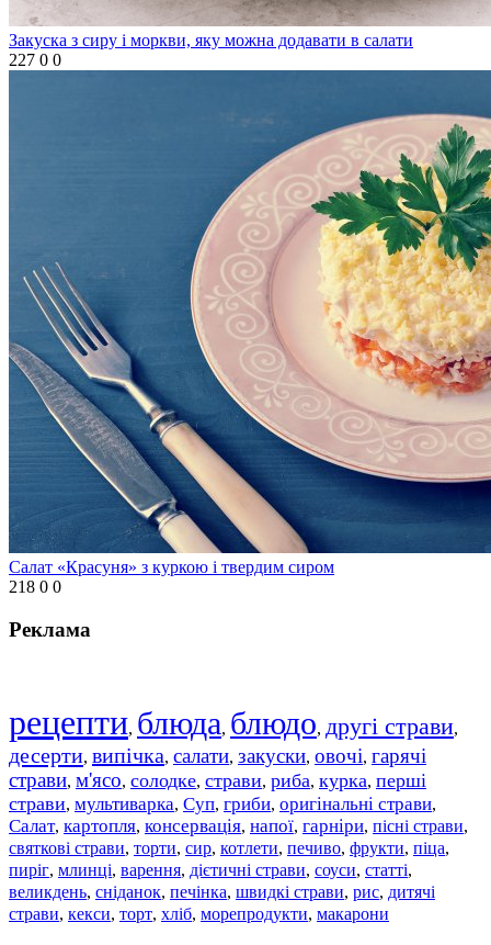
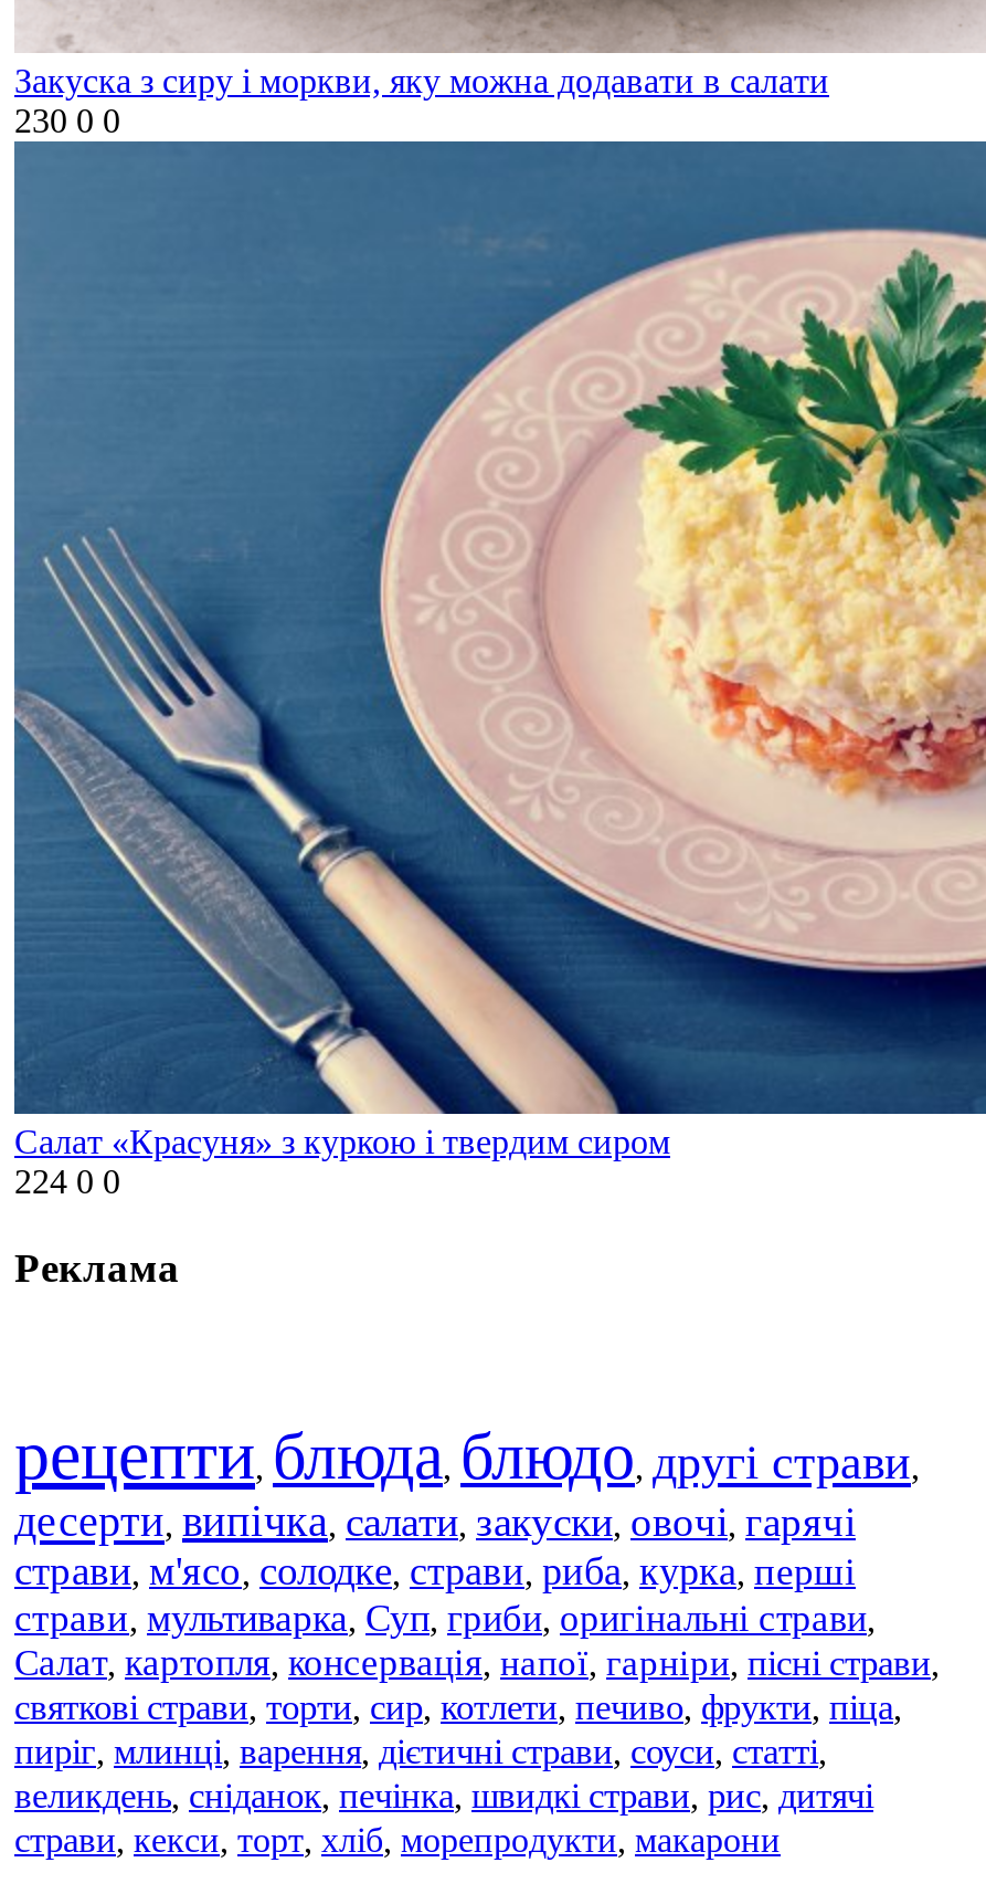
[9,51,61,69] 227 0 0 -> [14,102,120,140] 230 0 0
[9,578,61,596] 218 0 0 -> [14,1163,120,1201] 224 0 0

